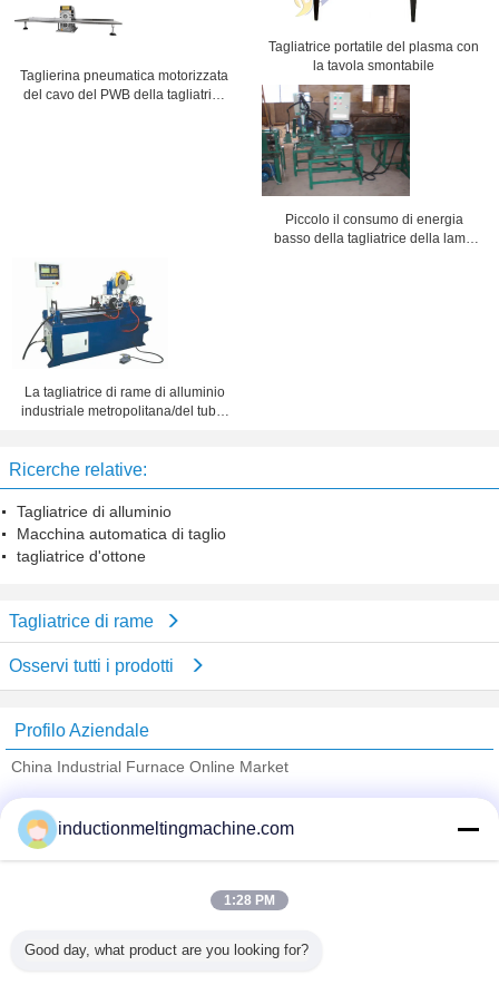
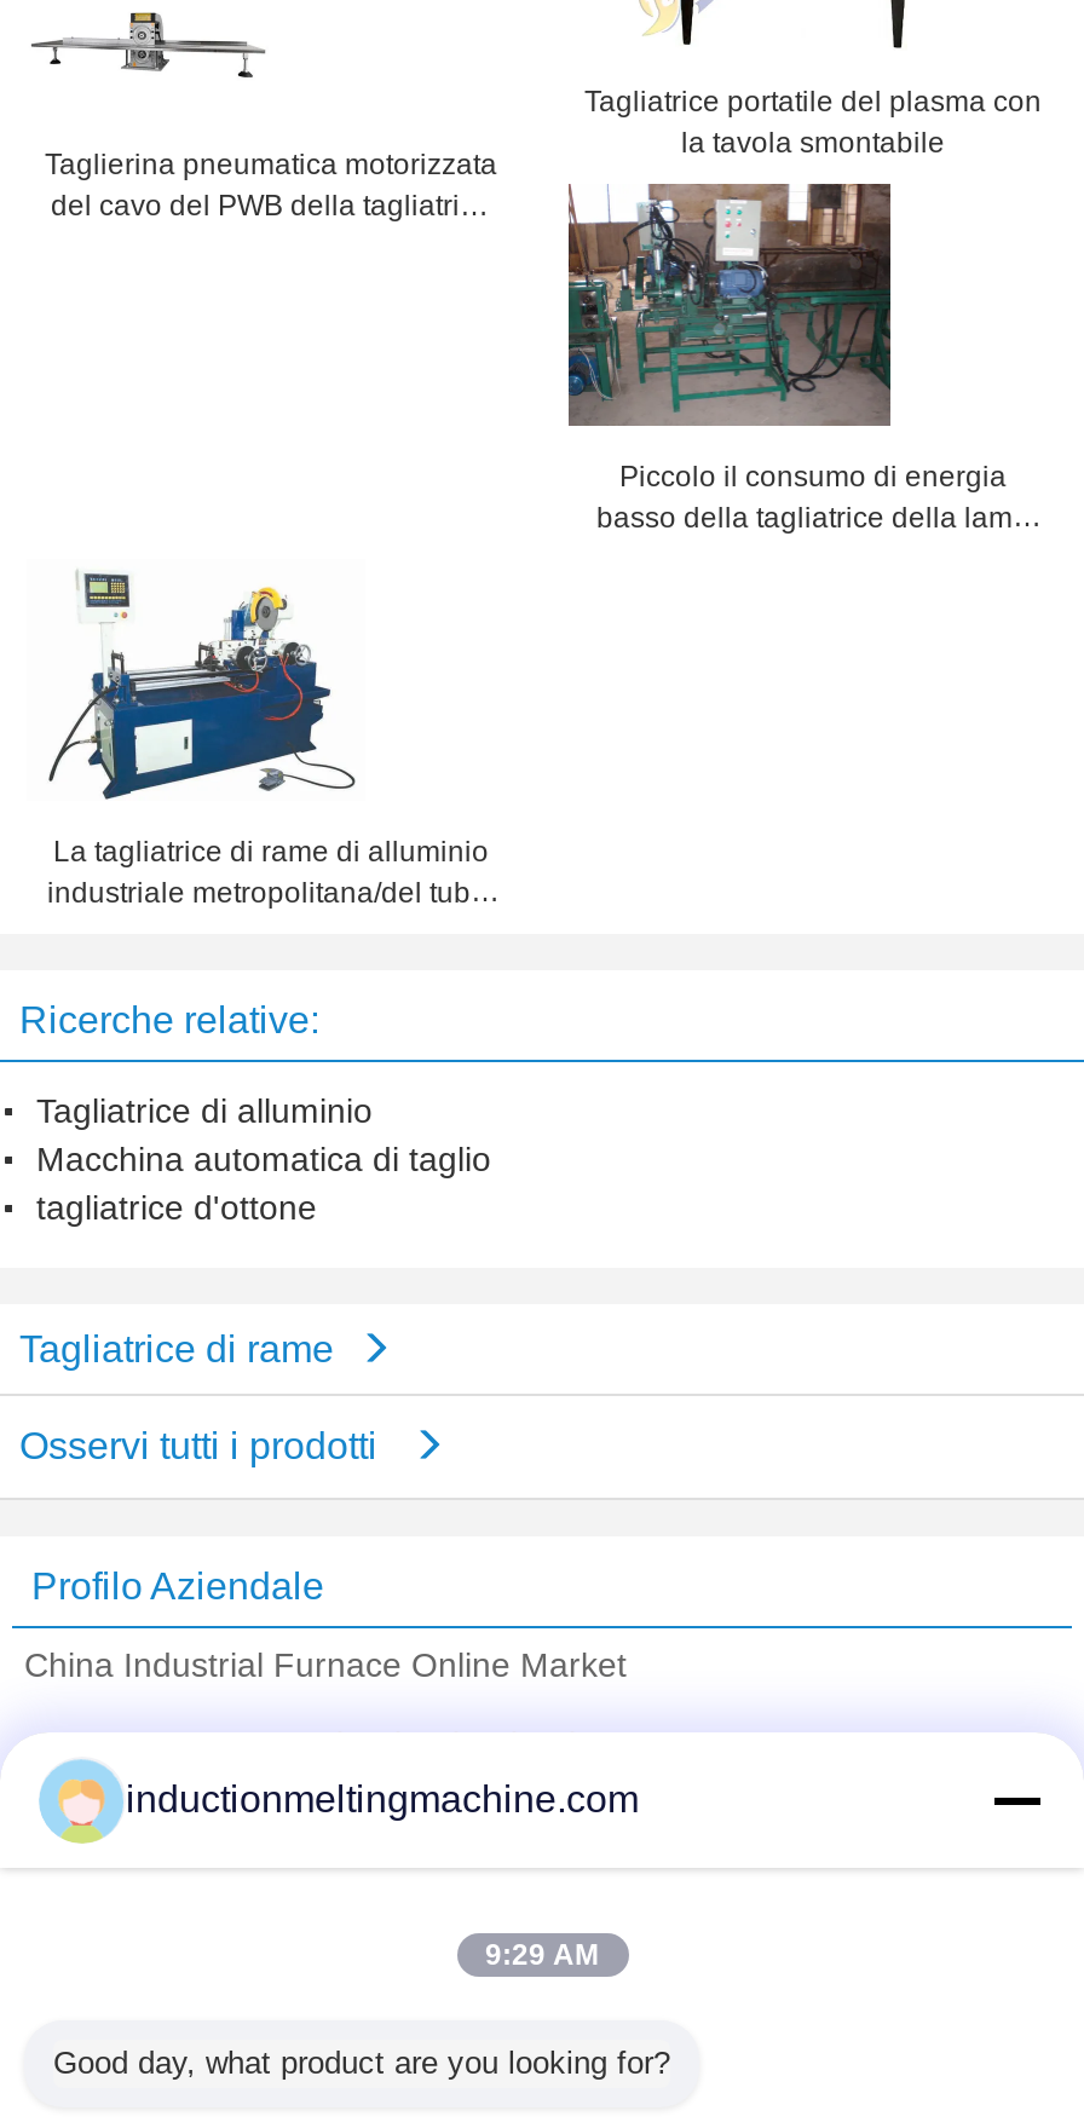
[224,893,275,908] 1:28 PM -> [485,1938,599,1972] 9:29 AM

